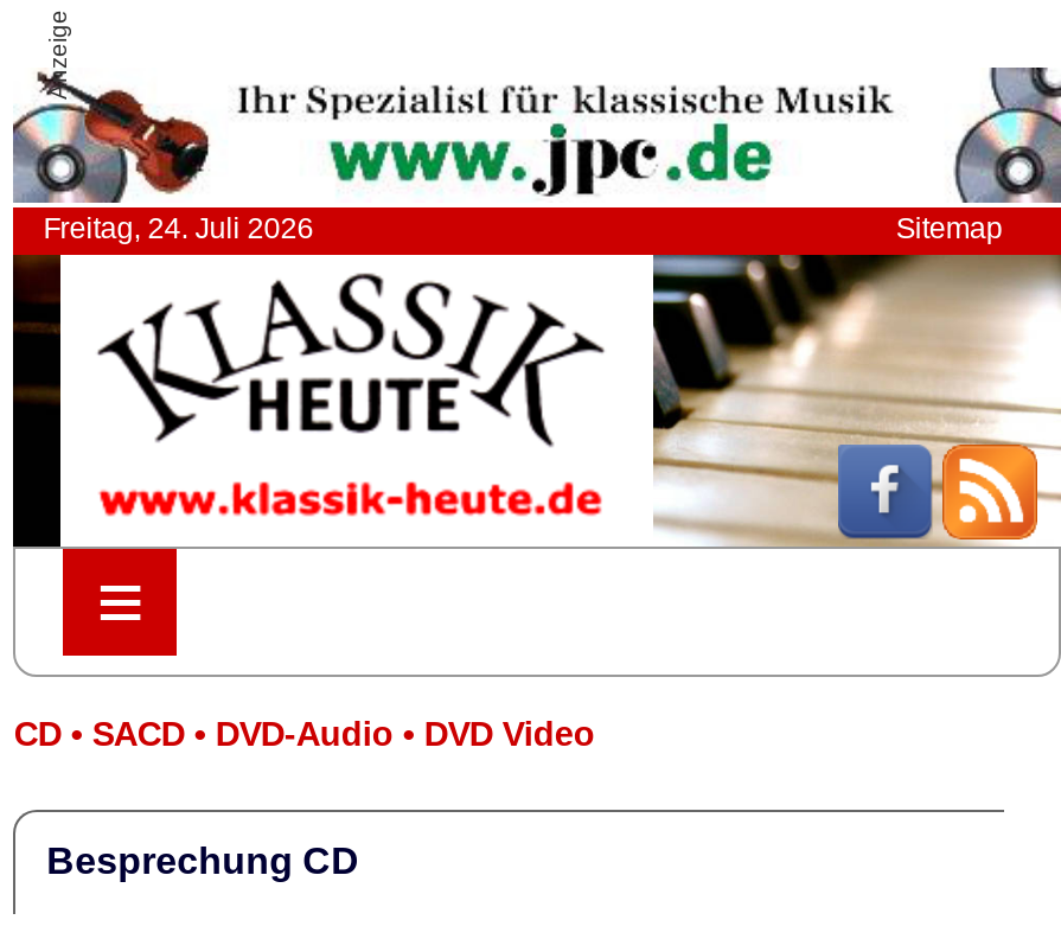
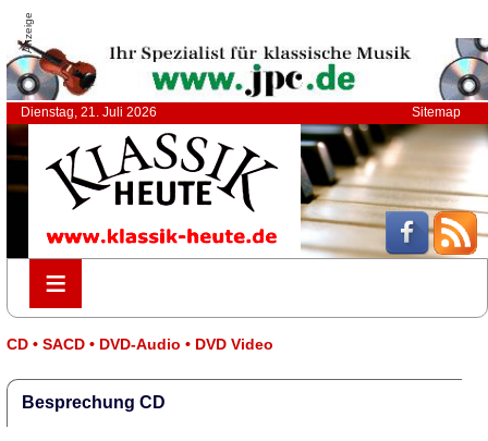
[43,212,313,246] Freitag, 24. Juli 2026 -> [20,105,157,120] Dienstag, 21. Juli 2026

